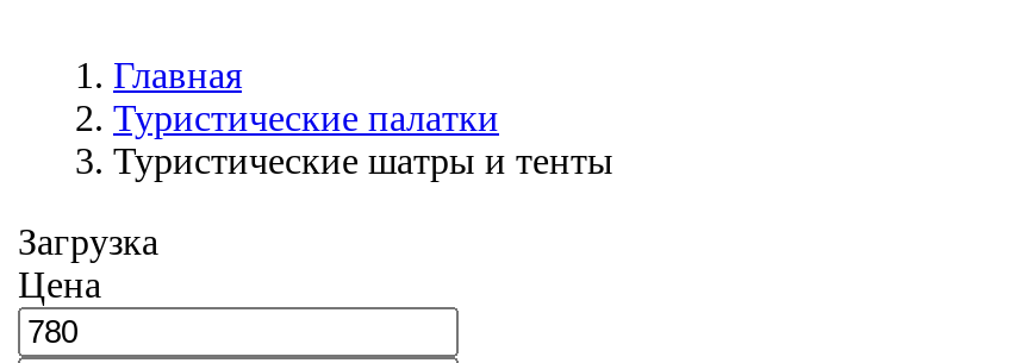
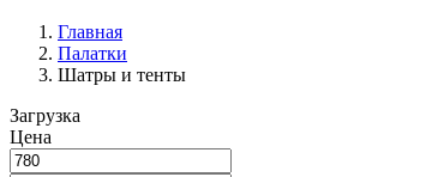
[113,98,613,181] Туристические палатки | Туристические шатры и тенты -> [58,43,186,85] Палатки | Шатры и тенты

